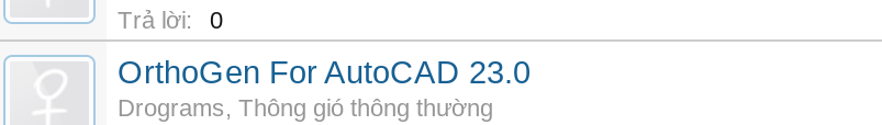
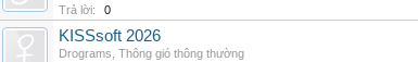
[118,55,531,90] OrthoGen For AutoCAD 23.0 -> [59,27,161,45] KISSsoft 2026

